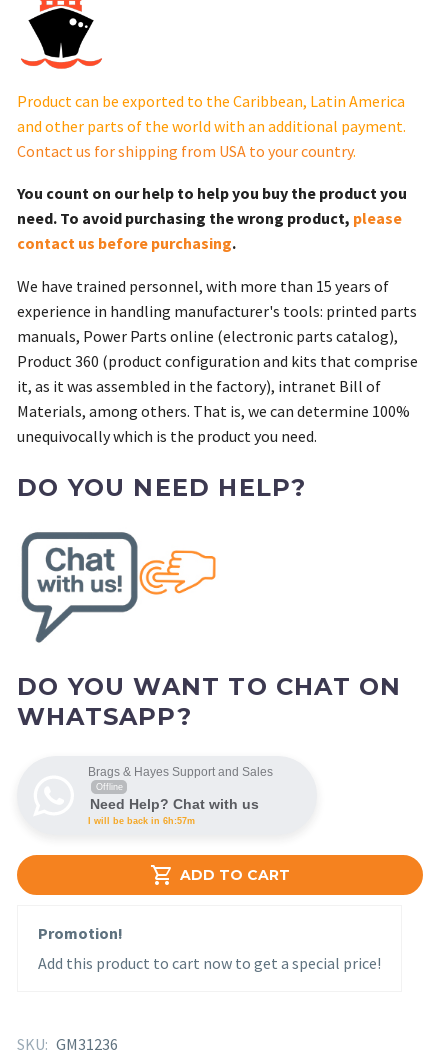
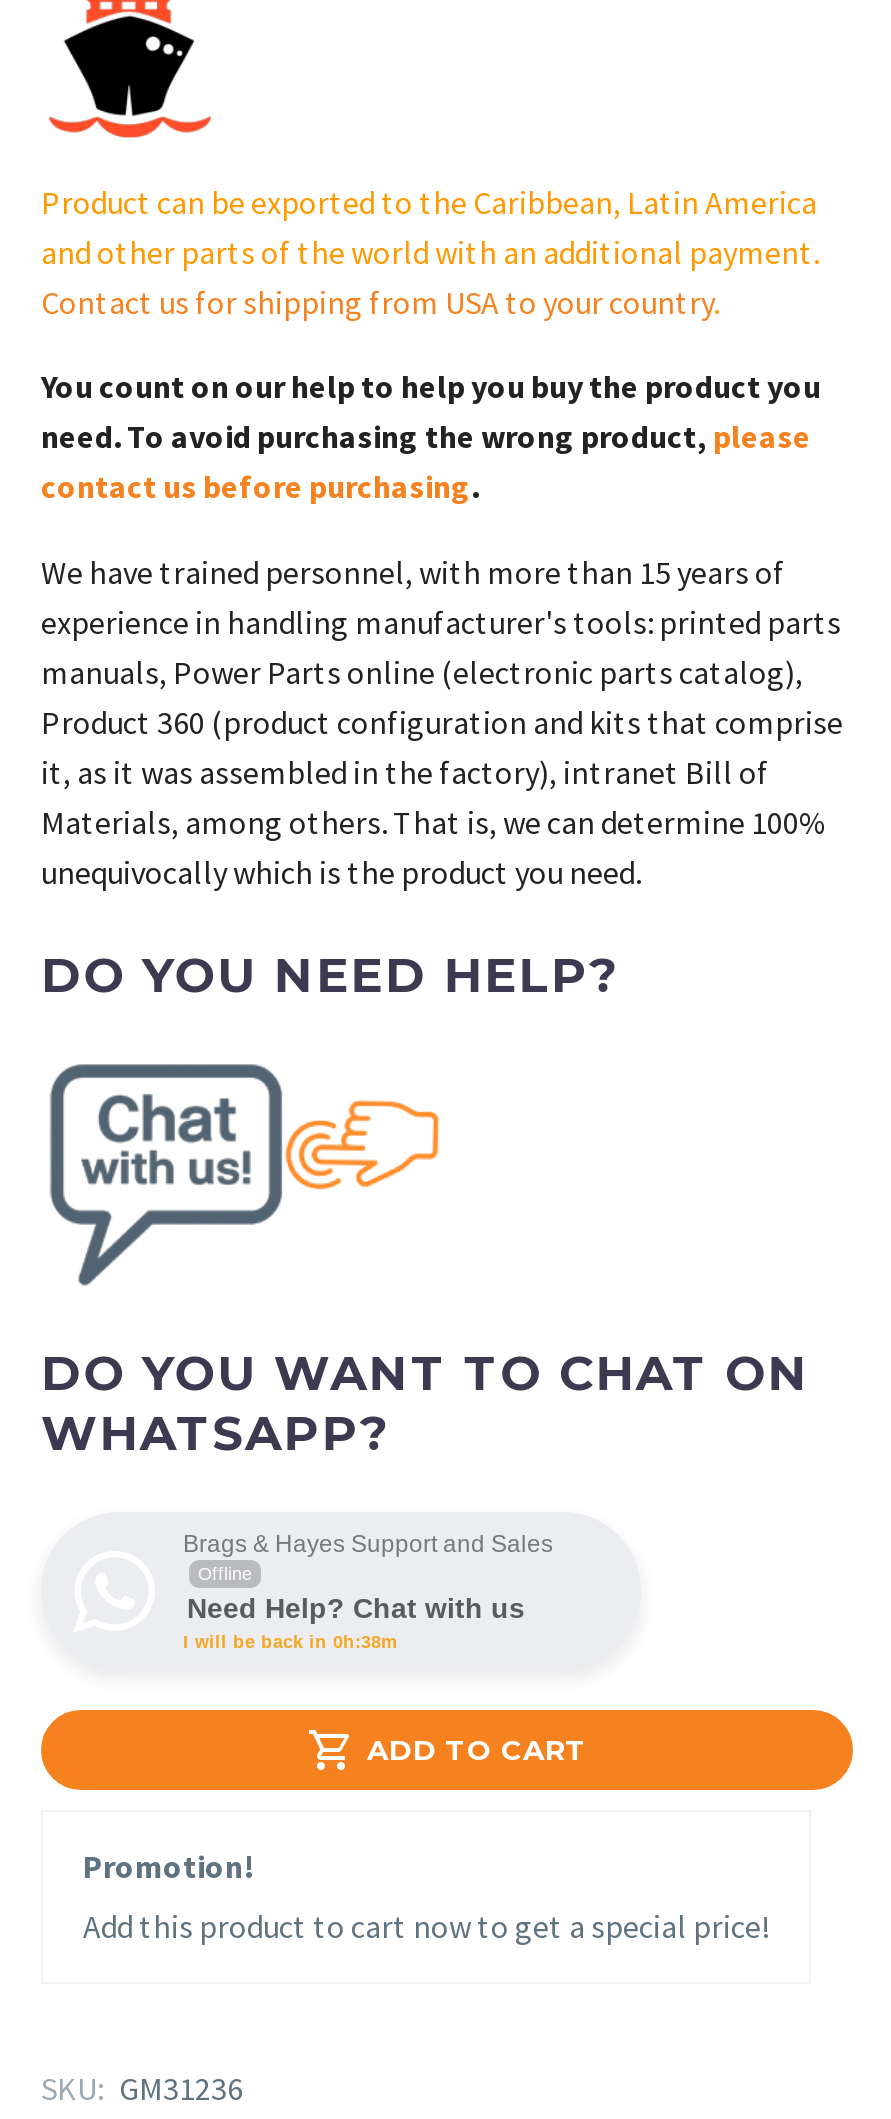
[88,816,195,826] I will be back in 6h:57m -> [183,1632,397,1652] I will be back in 0h:38m

